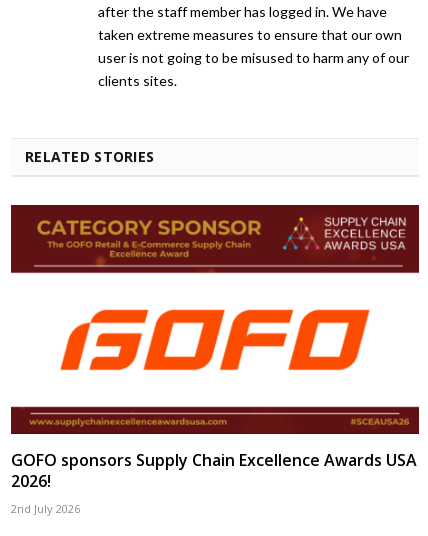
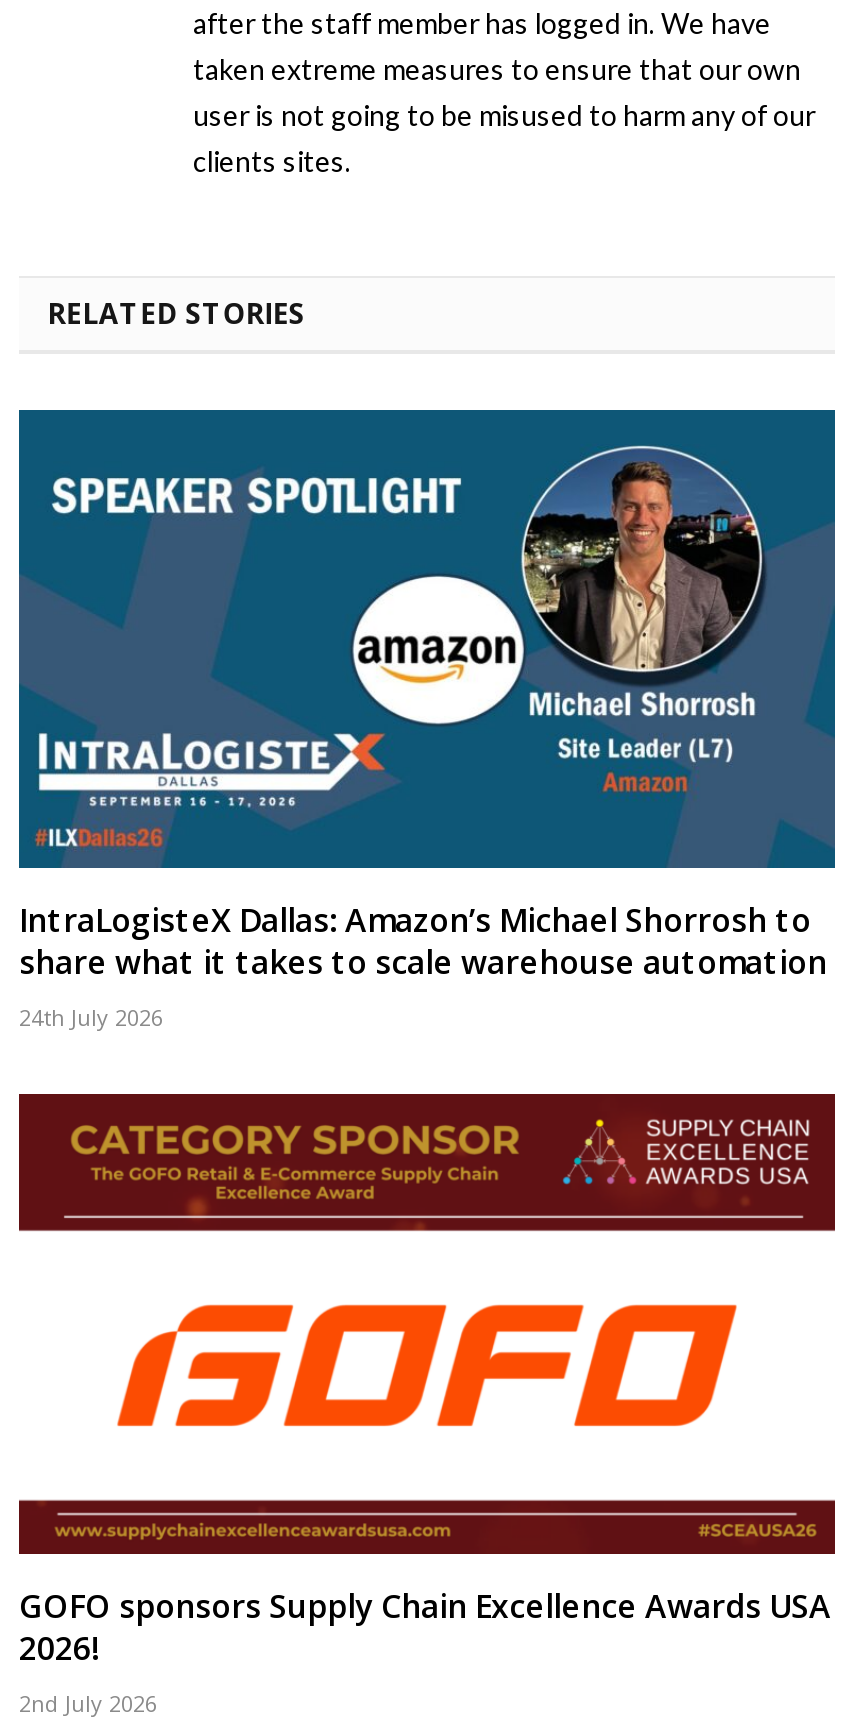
none -> [17,408,837,1033] [image] | IntraLogisteX Dallas: Amazon’s Michael Shorrosh to | share what it takes to scale warehouse automation | 24th July 2026

